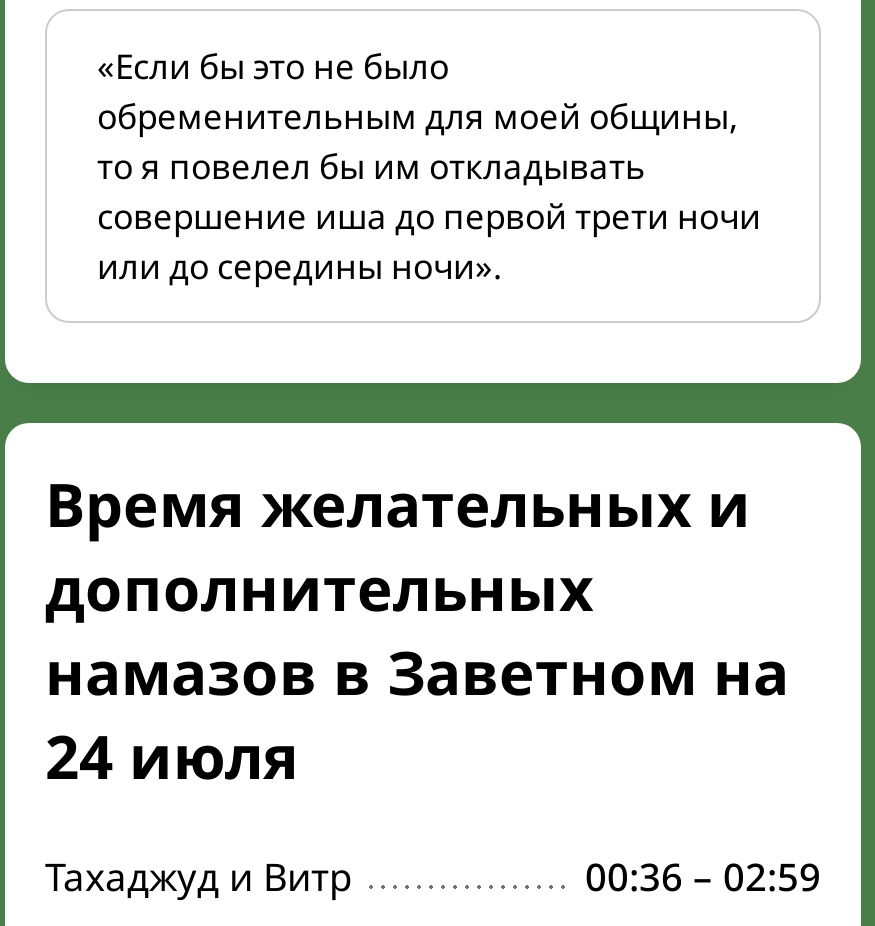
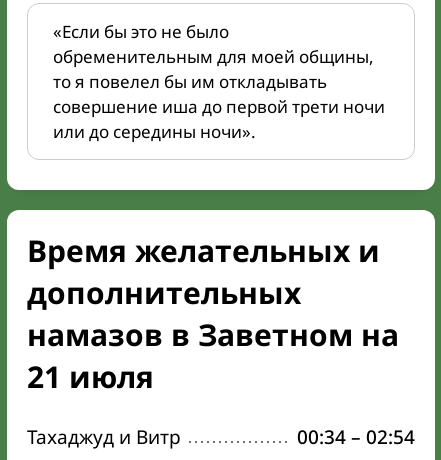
[45,715,299,797] 24 июля -> [27,356,154,397] 21 июля
[585,851,821,903] 00:36 – 02:59 -> [297,424,415,450] 00:34 – 02:54

